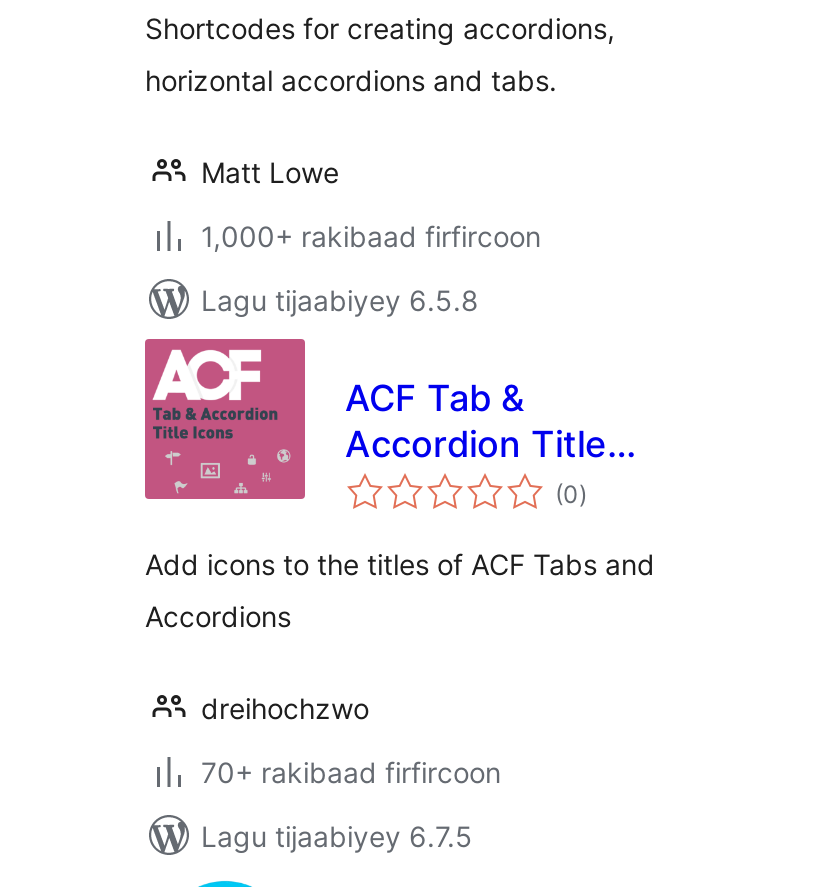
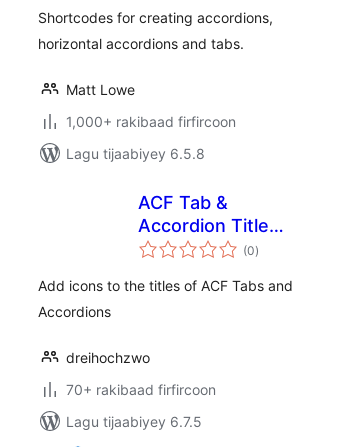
[143,337,307,501] [image] -> none

